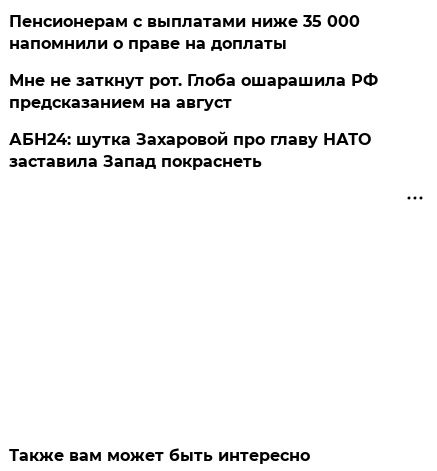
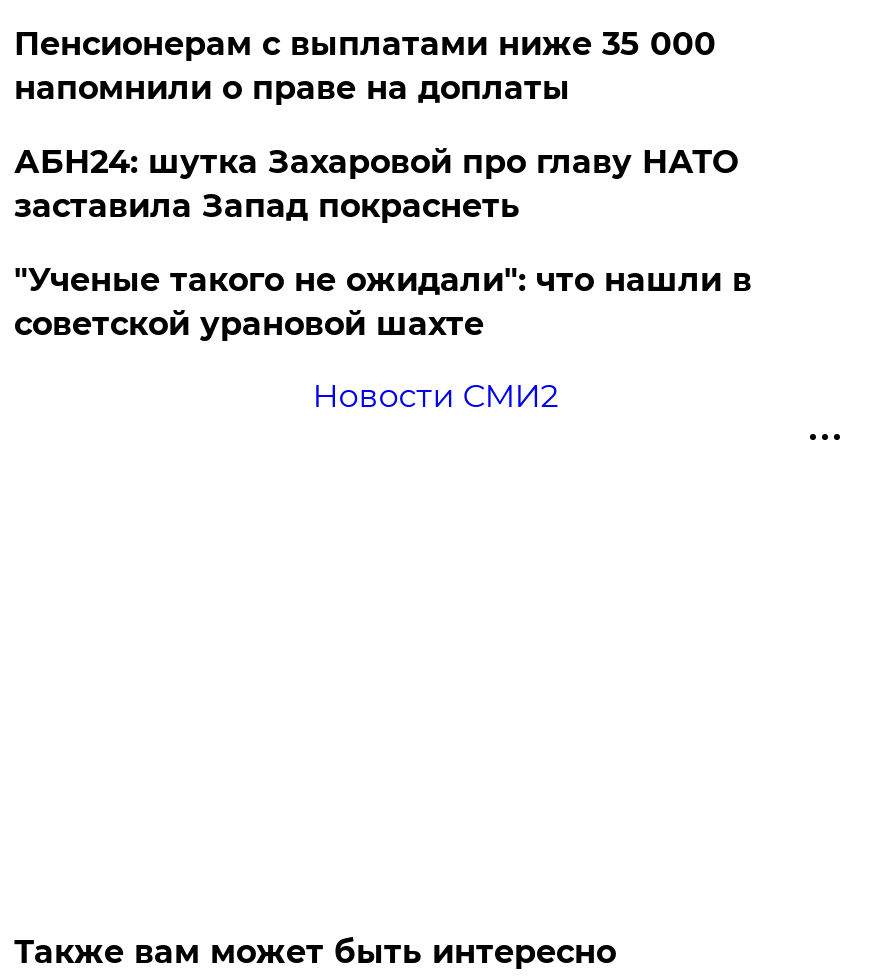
[9,71,378,112] Мне не заткнут рот. Глоба ошарашила РФ | предсказанием на август -> none
moved [9,130,371,171] -> [14,143,738,225]: АБН24: шутка Захаровой про главу НАТО | заставила Запад покраснеть
none -> [14,261,752,415] "Ученые такого не ожидали": что нашли в | советской урановой шахте | Новости СМИ2

